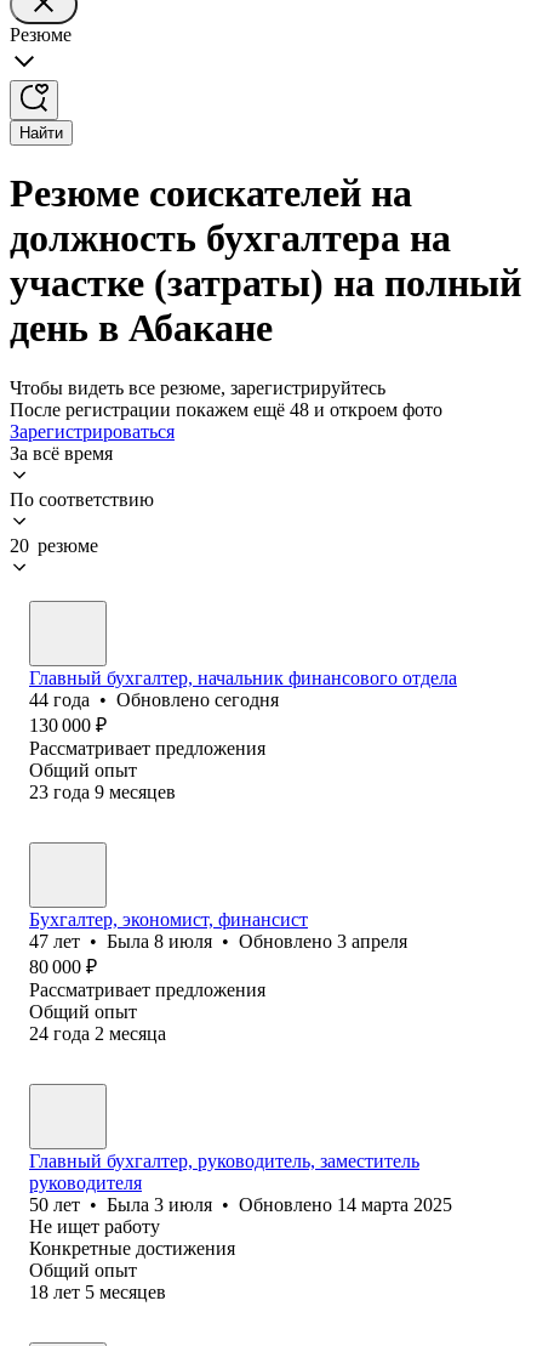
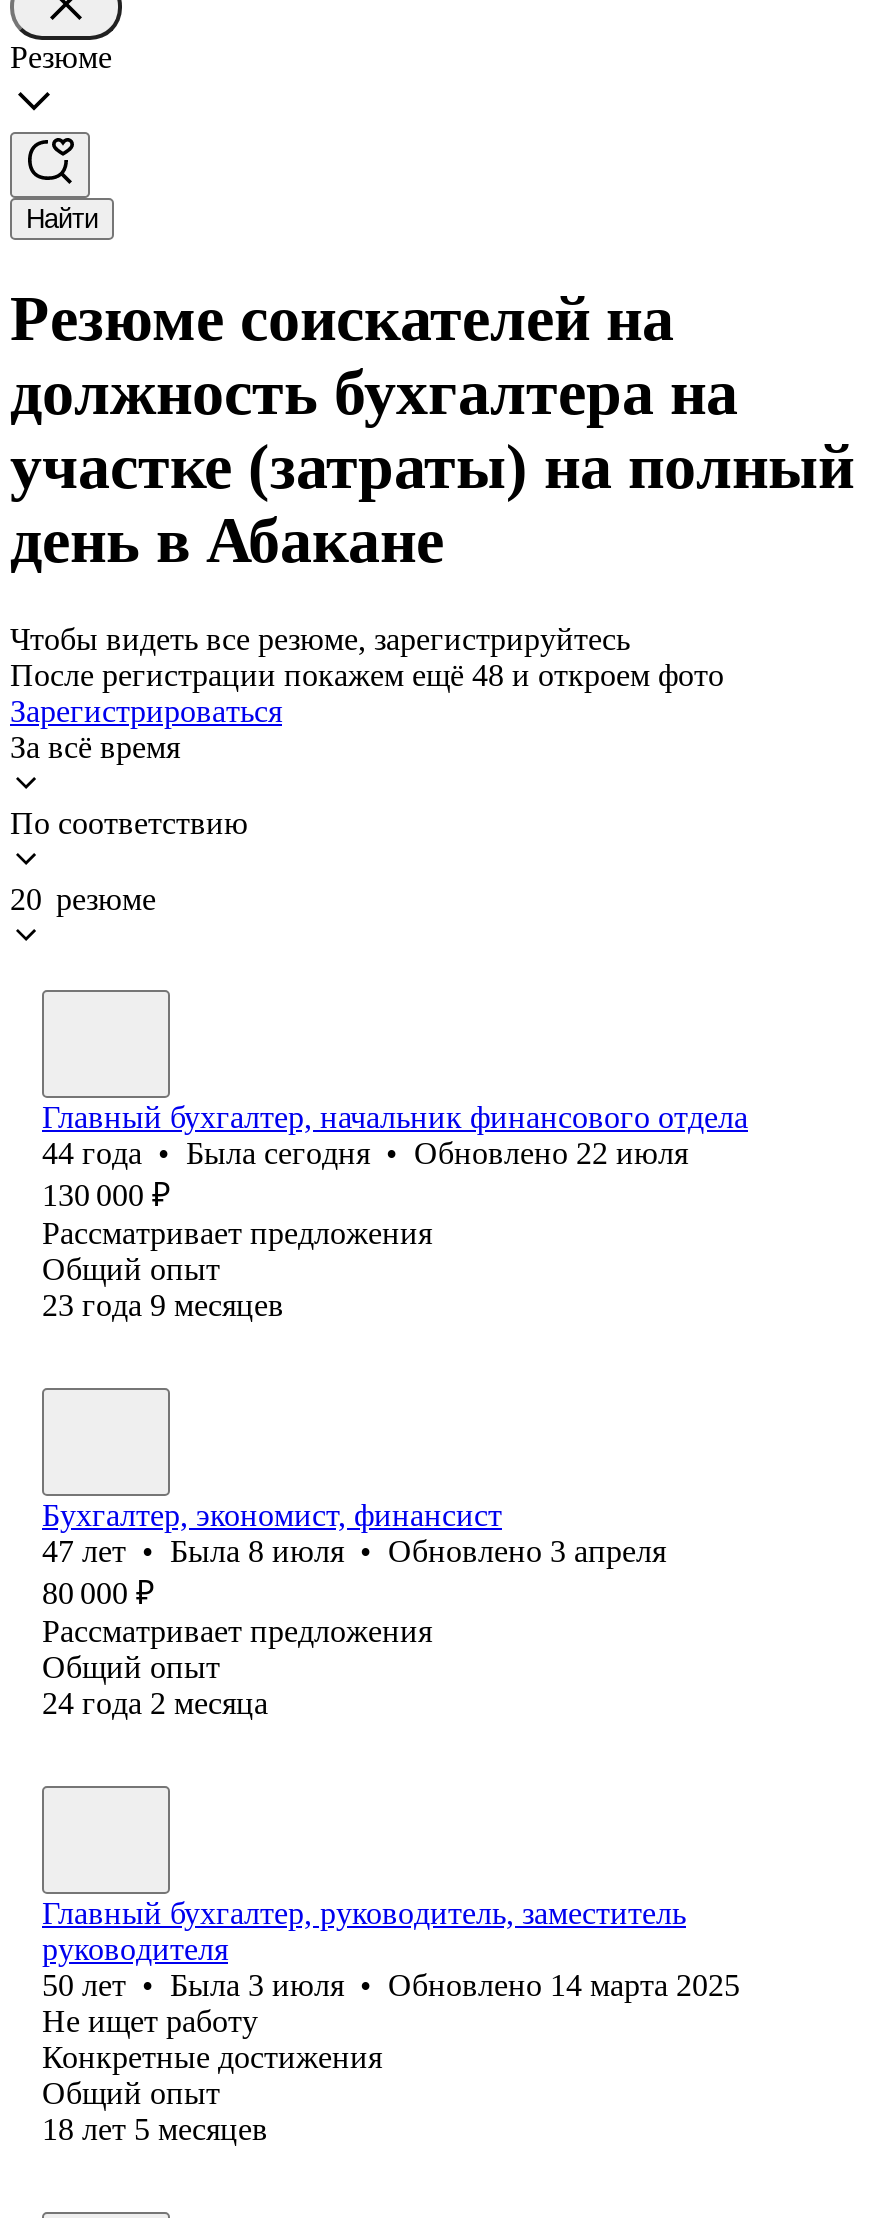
[29,689,279,710] 44 года • Обновлено сегодня -> [42,1136,688,1170] 44 года • Была сегодня • Обновлено 22 июля

